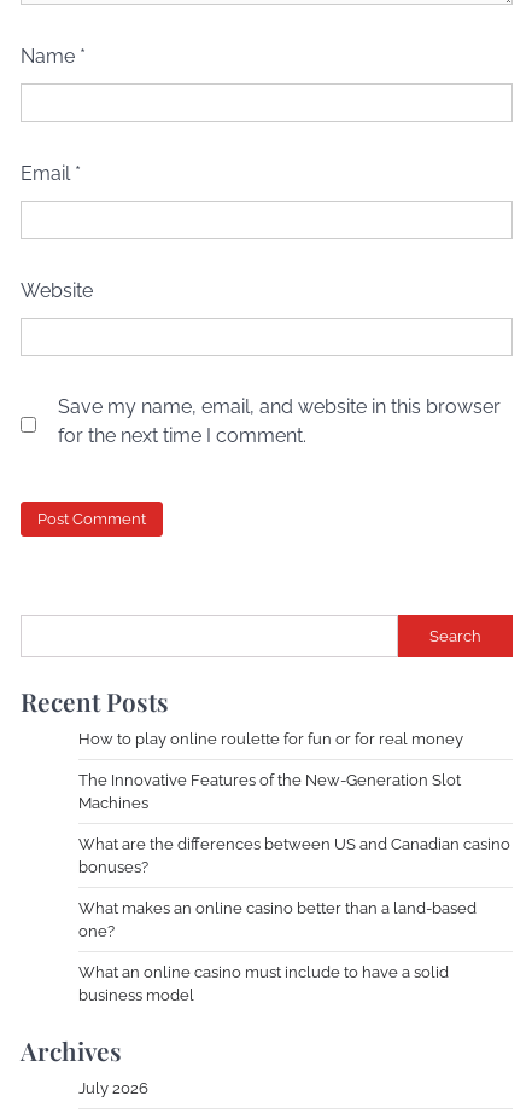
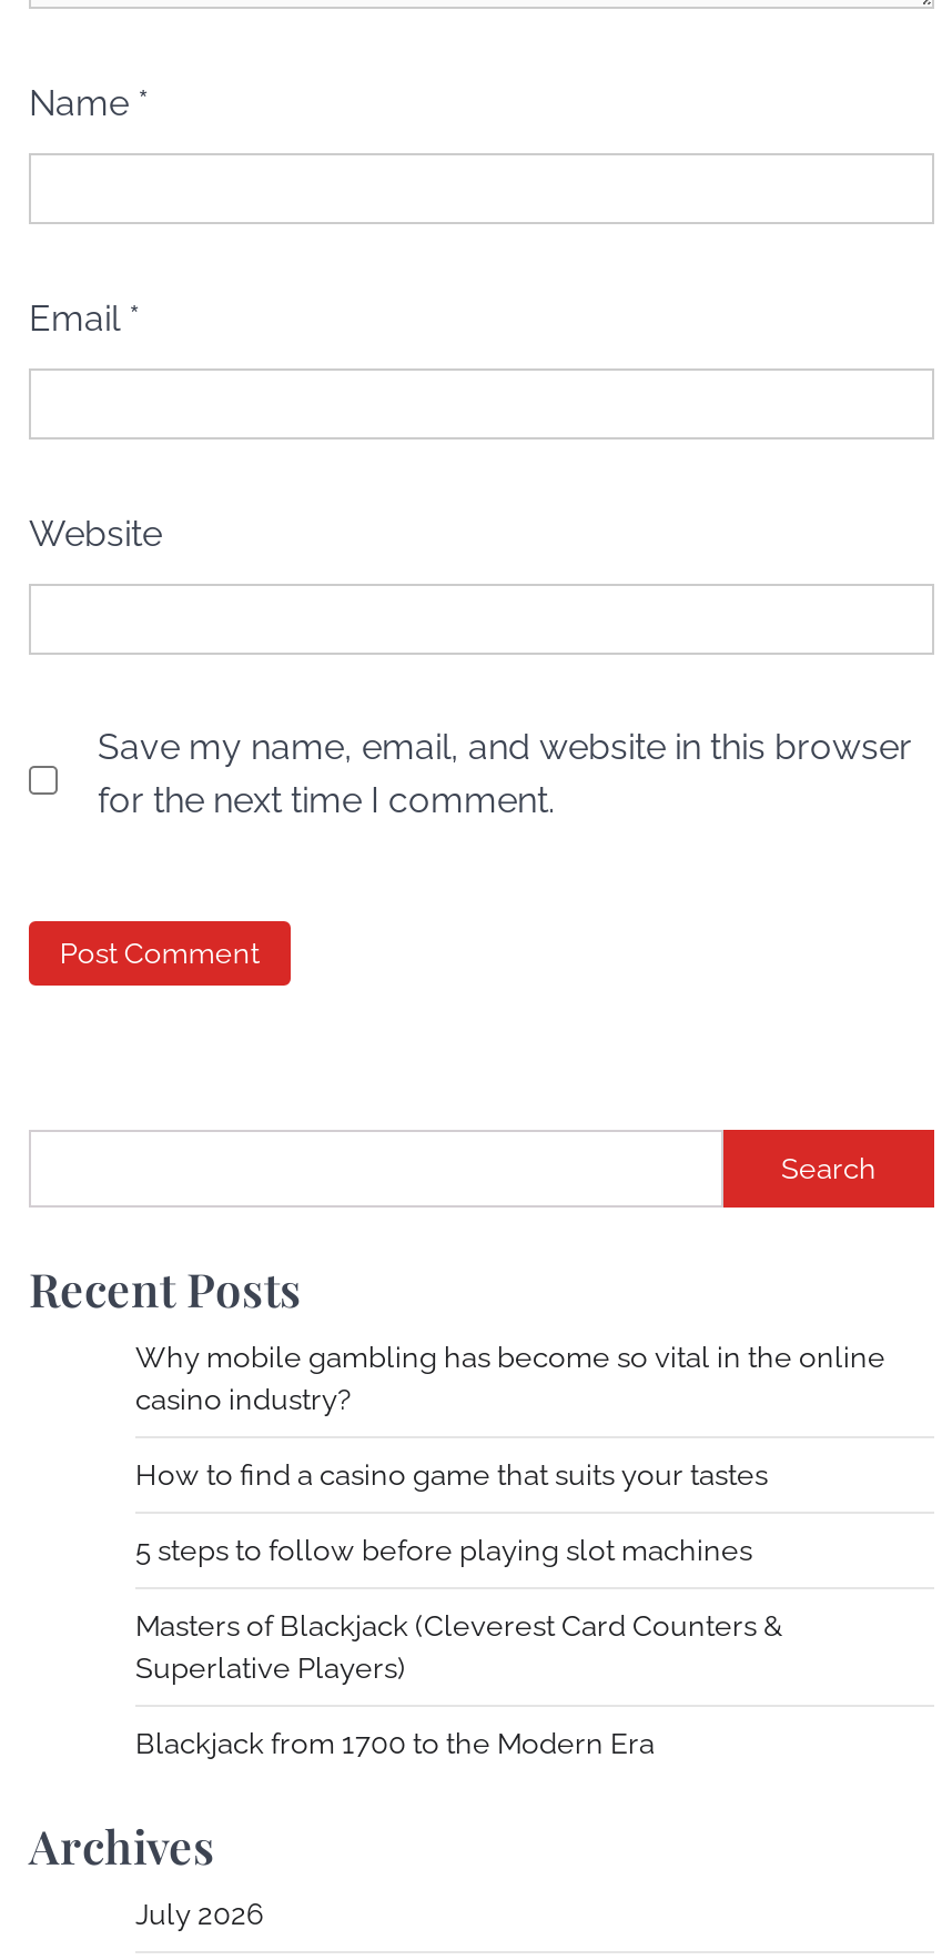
[78,730,463,749] How to play online roulette for fun or for real money -> [135,1342,885,1417] Why mobile gambling has become so vital in the online | casino industry?
[78,771,461,813] The Innovative Features of the New-Generation Slot | Machines -> [135,1459,768,1493] How to find a casino game that suits your tastes
[78,836,510,877] What are the differences between US and Canadian casino | bonuses? -> [135,1535,752,1568] 5 steps to follow before playing slot machines
[78,900,477,941] What makes an online casino better than a land-based | one? -> [135,1610,783,1686] Masters of Blackjack (Cleverest Card Counters & | Superlative Players)
[78,964,449,1005] What an online casino must include to have a solid | business model -> [135,1728,655,1761] Blackjack from 1700 to the Modern Era

